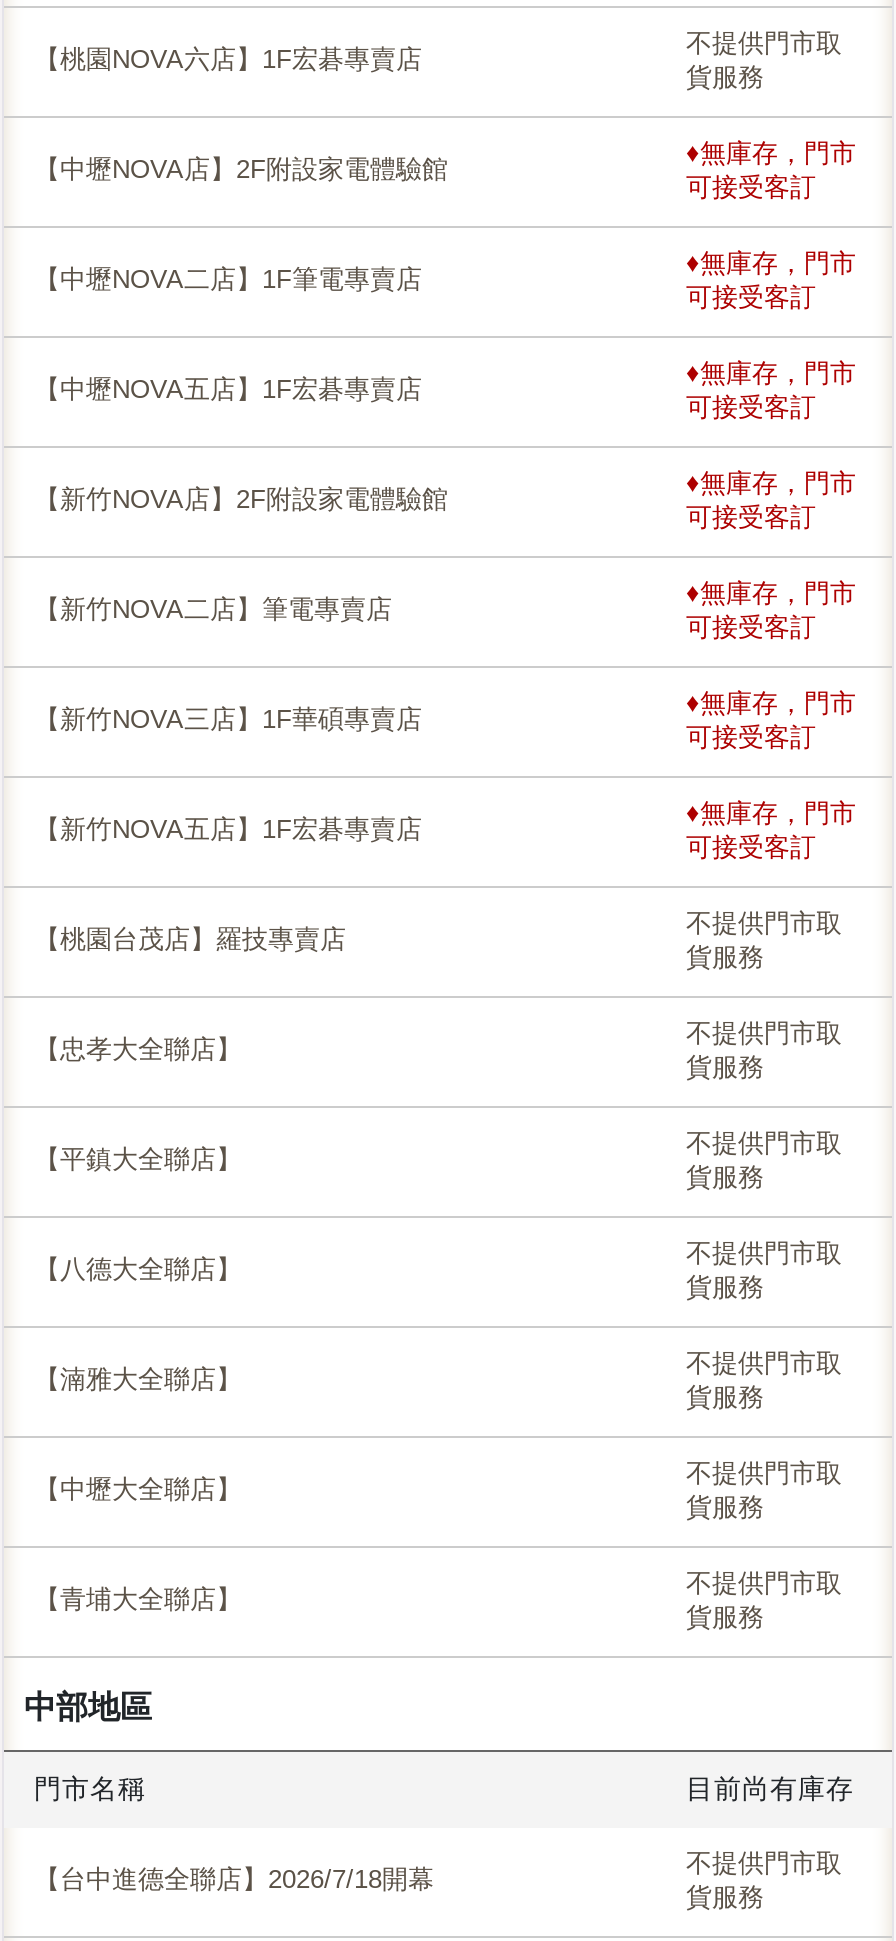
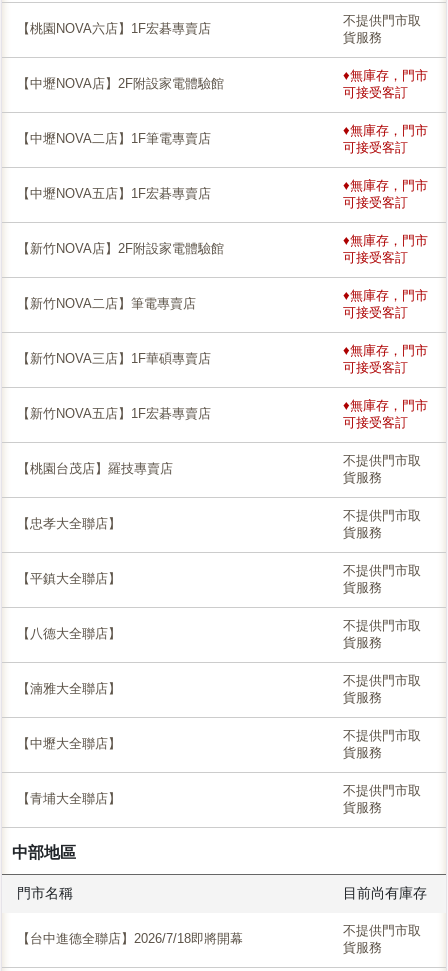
[34,1864,434,1894] 【台中進德全聯店】2026/7/18開幕 -> [17,931,243,946] 【台中進德全聯店】2026/7/18即將開幕

